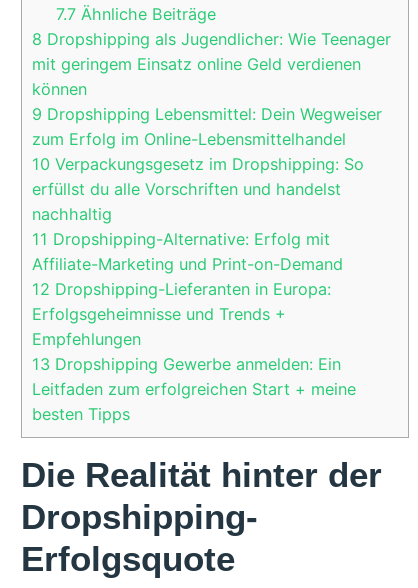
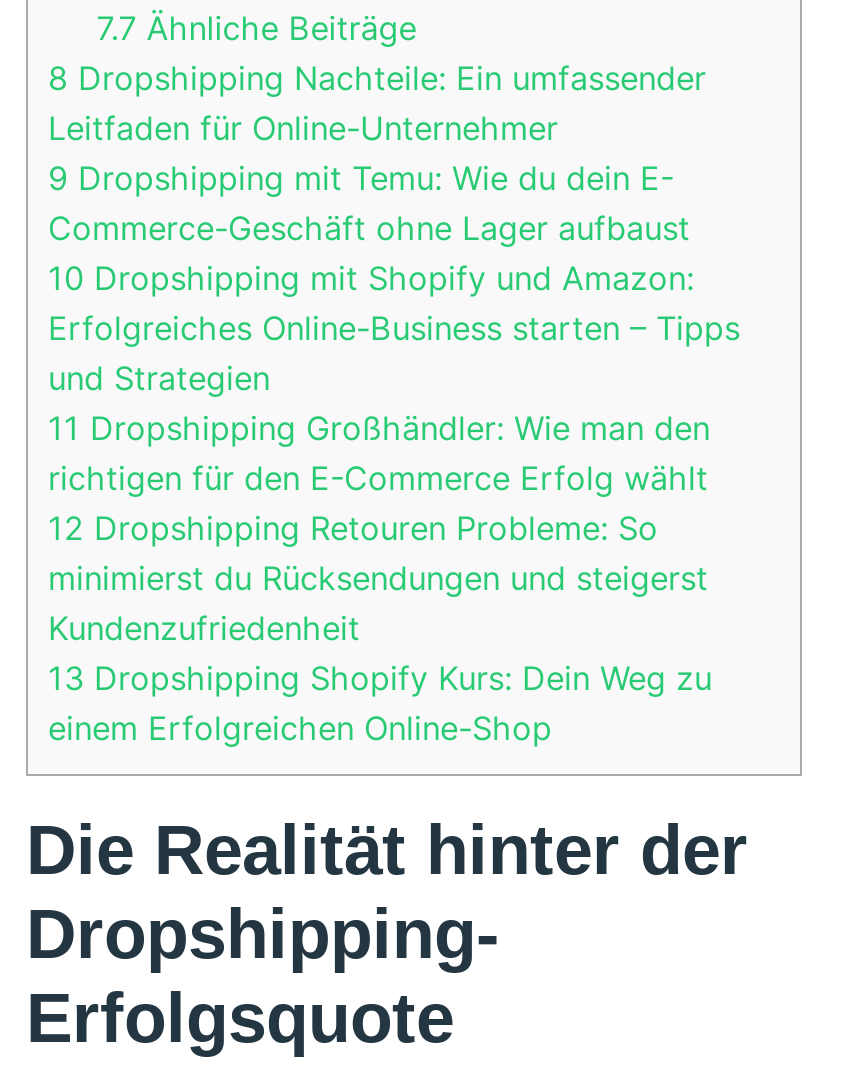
[32,29,391,424] 8 Dropshipping als Jugendlicher: Wie Teenager | mit geringem Einsatz online Geld verdienen | können | 9 Dropshipping Lebensmittel: Dein Wegweiser | zum Erfolg im Online-Lebensmittelhandel | 10 Verpackungsgesetz im Dropshipping: So | erfüllst du alle Vorschriften und handelst | nachhaltig | 11 Dropshipping-Alternative: Erfolg mit | Affiliate-Marketing und Print-on-Demand | 12 Dropshipping-Lieferanten in Europa: | Erfolgsgeheimnisse und Trends + | Empfehlungen | 13 Dropshipping Gewerbe anmelden: Ein | Leitfaden zum erfolgreichen Start + meine | besten Tipps -> [48,57,740,747] 8 Dropshipping Nachteile: Ein umfassender | Leitfaden für Online-Unternehmer | 9 Dropshipping mit Temu: Wie du dein E- | Commerce-Geschäft ohne Lager aufbaust | 10 Dropshipping mit Shopify und Amazon: | Erfolgreiches Online-Business starten – Tipps | und Strategien | 11 Dropshipping Großhändler: Wie man den | richtigen für den E-Commerce Erfolg wählt | 12 Dropshipping Retouren Probleme: So | minimierst du Rücksendungen und steigerst | Kundenzufriedenheit | 13 Dropshipping Shopify Kurs: Dein Weg zu | einem Erfolgreichen Online-Shop

